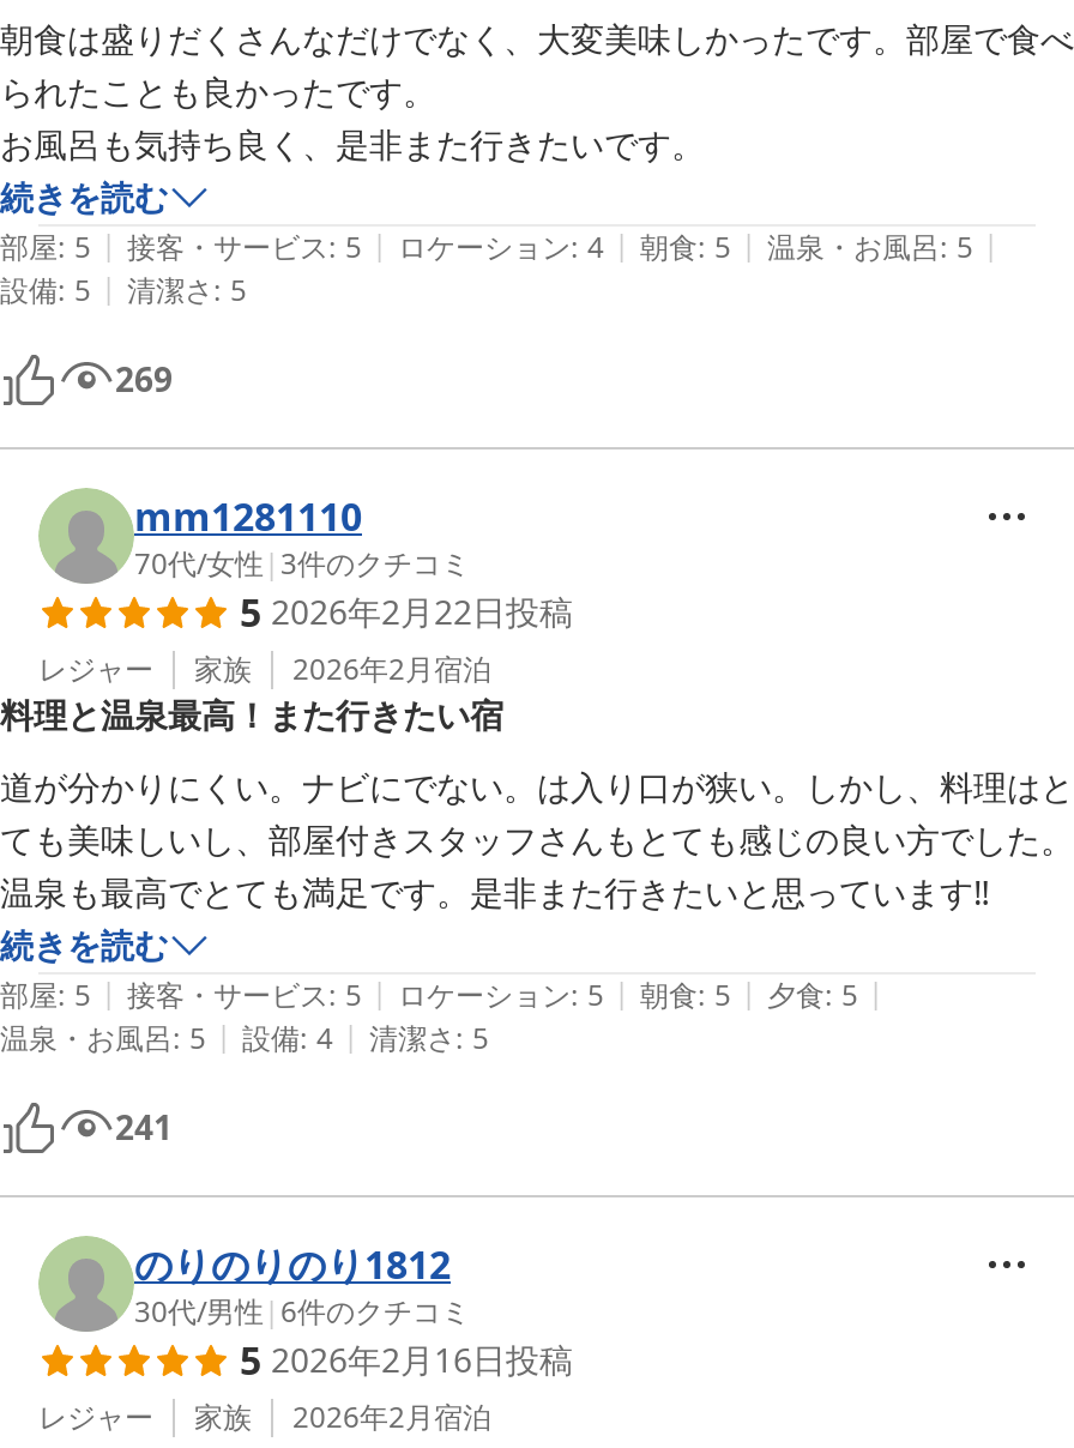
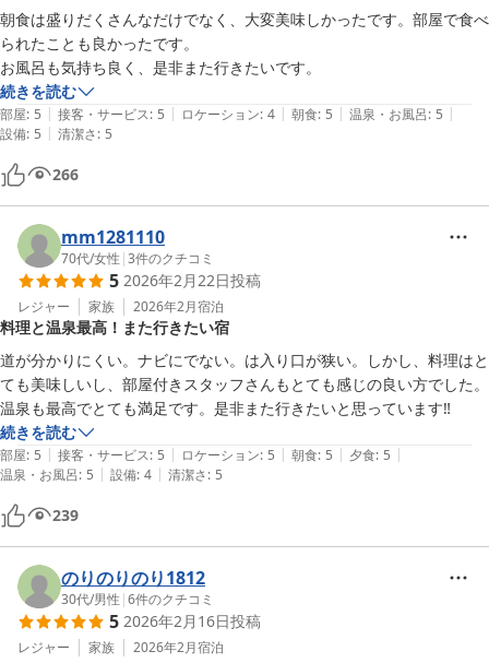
[115,356,173,402] 269 -> [52,164,79,185] 266
[115,1104,173,1150] 241 -> [52,505,79,525] 239

